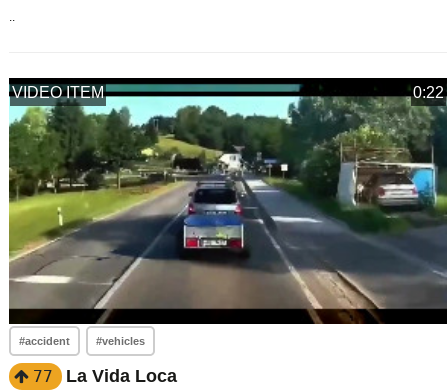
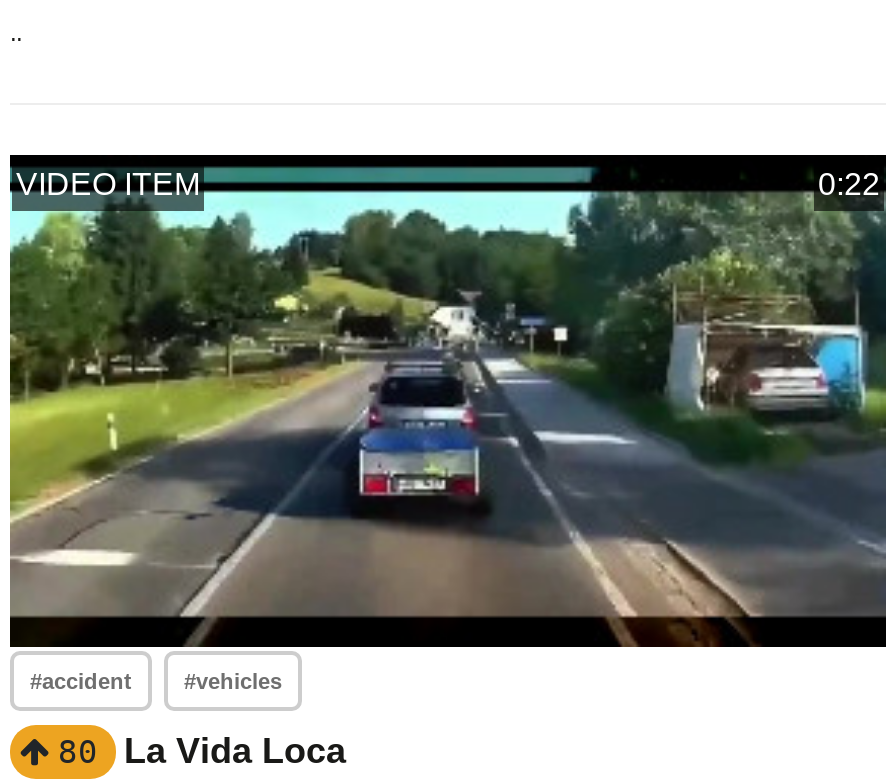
[33,366,177,386] 77 La Vida Loca -> [58,731,346,771] 80 La Vida Loca

